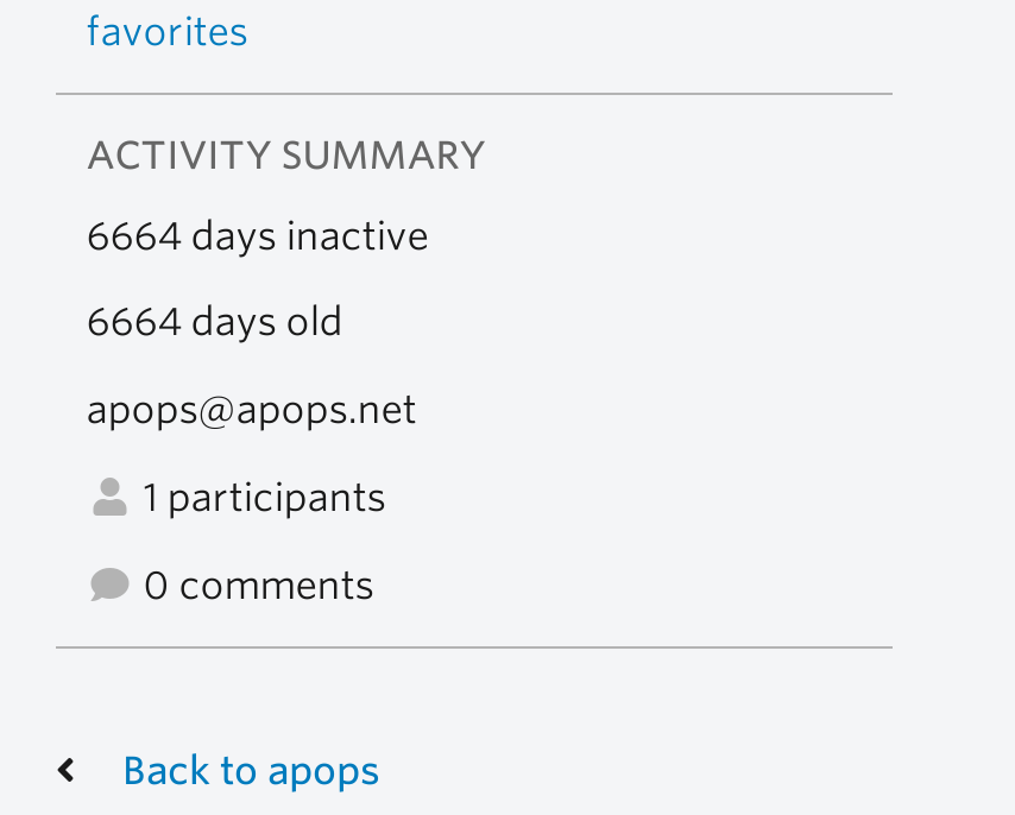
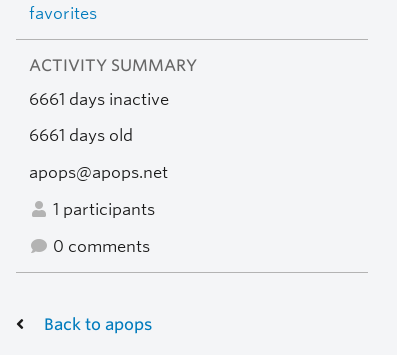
[86,213,429,258] 6664 days inactive -> [29,90,169,109] 6661 days inactive
[86,300,343,345] 6664 days old -> [29,126,133,145] 6661 days old

